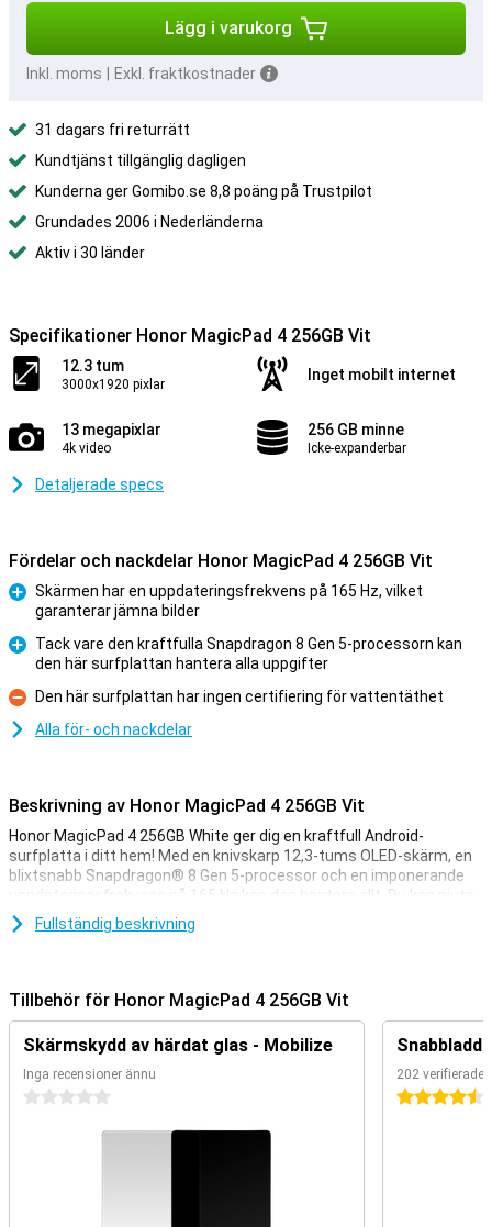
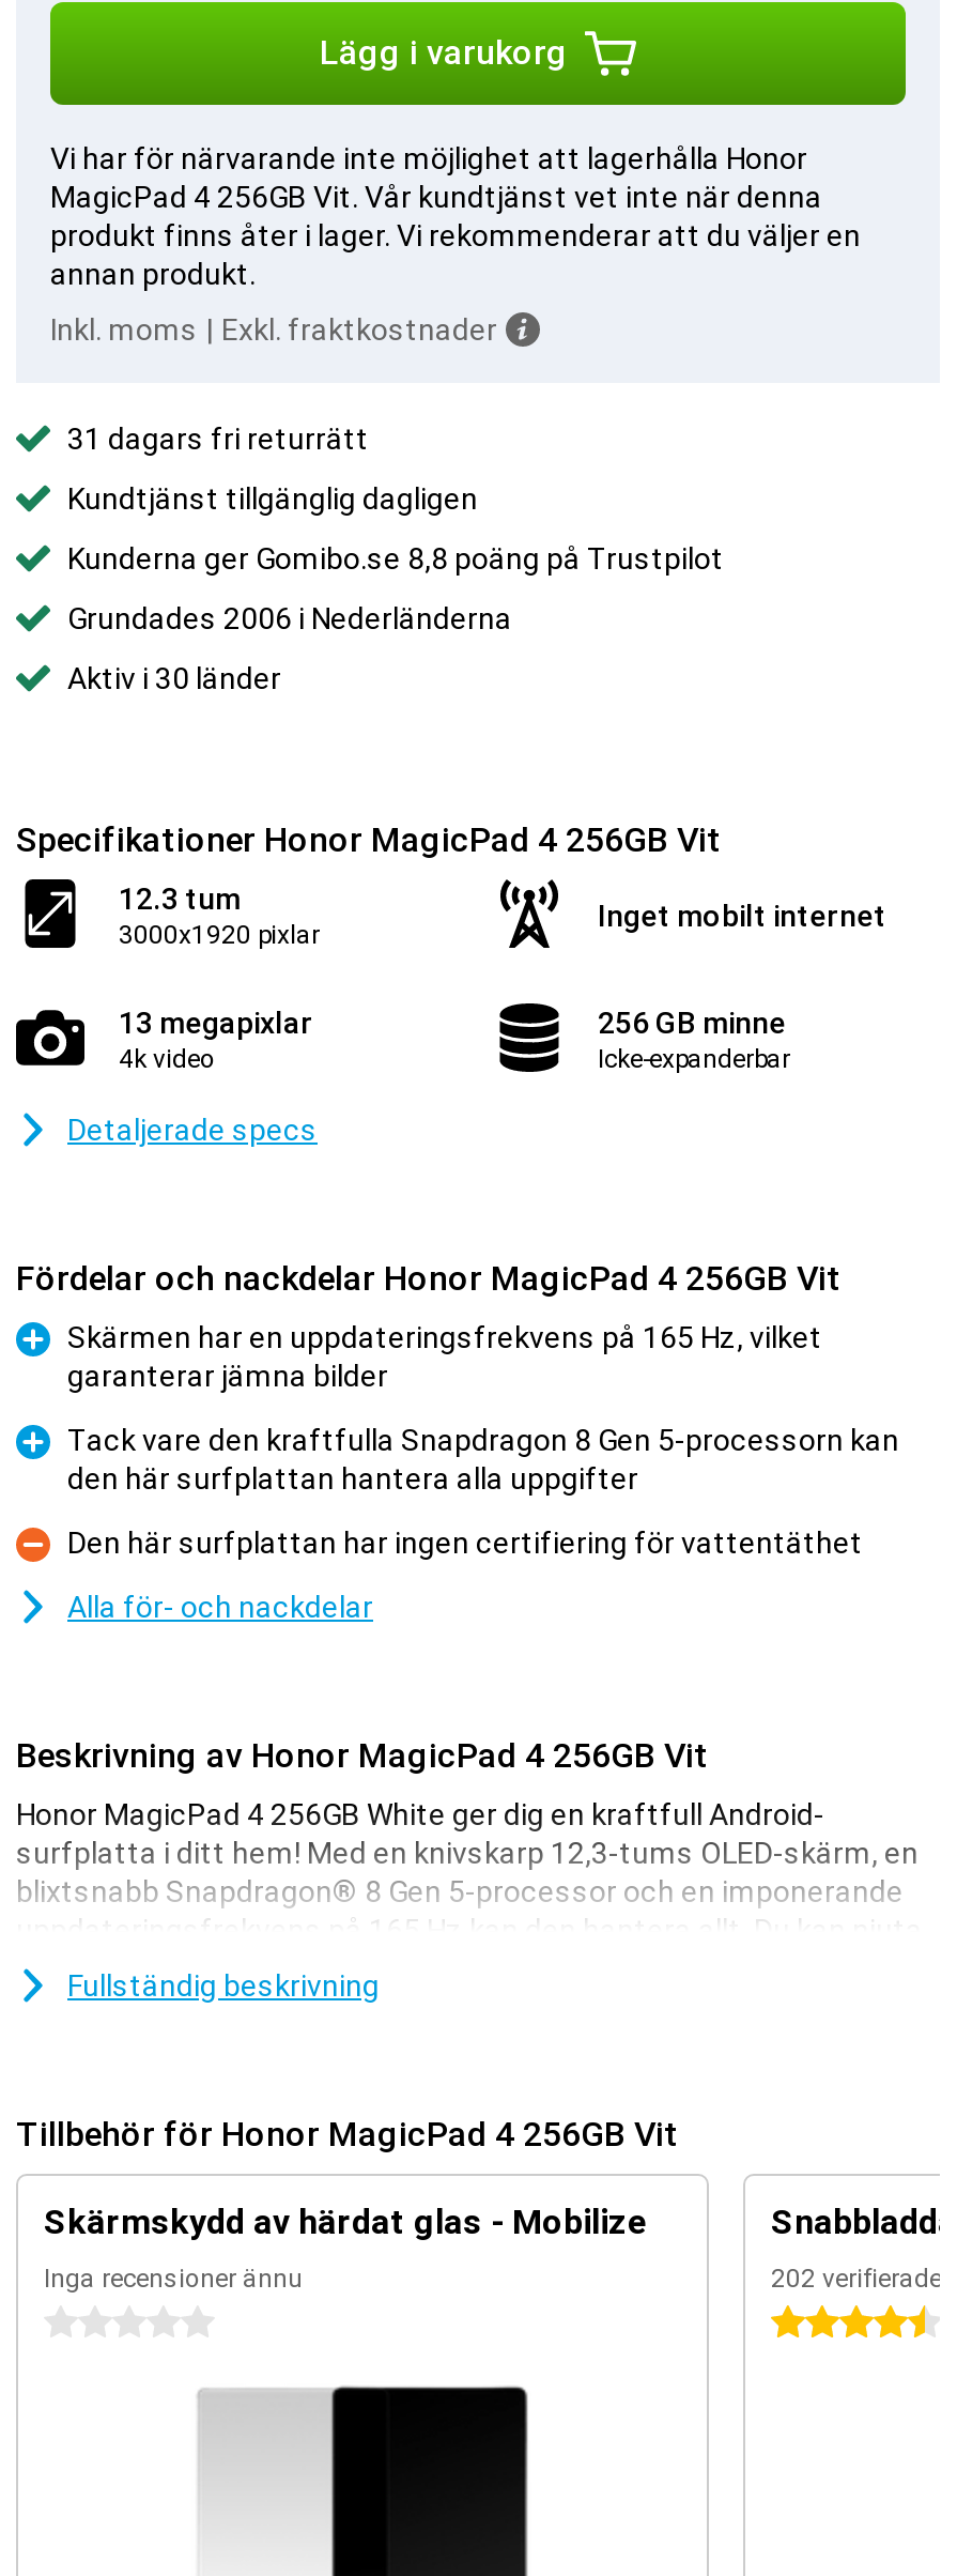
none -> [50,141,861,291] Vi har för närvarande inte möjlighet att lagerhålla Honor | MagicPad 4 256GB Vit. Vår kundtjänst vet inte när denna | produkt finns åter i lager. Vi rekommenderar att du väljer en | annan produkt.

